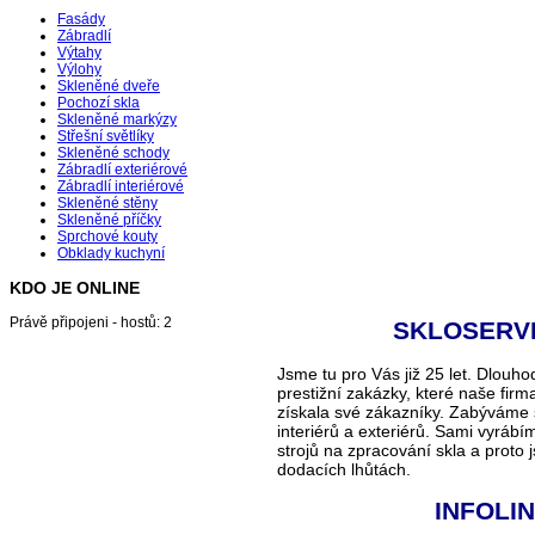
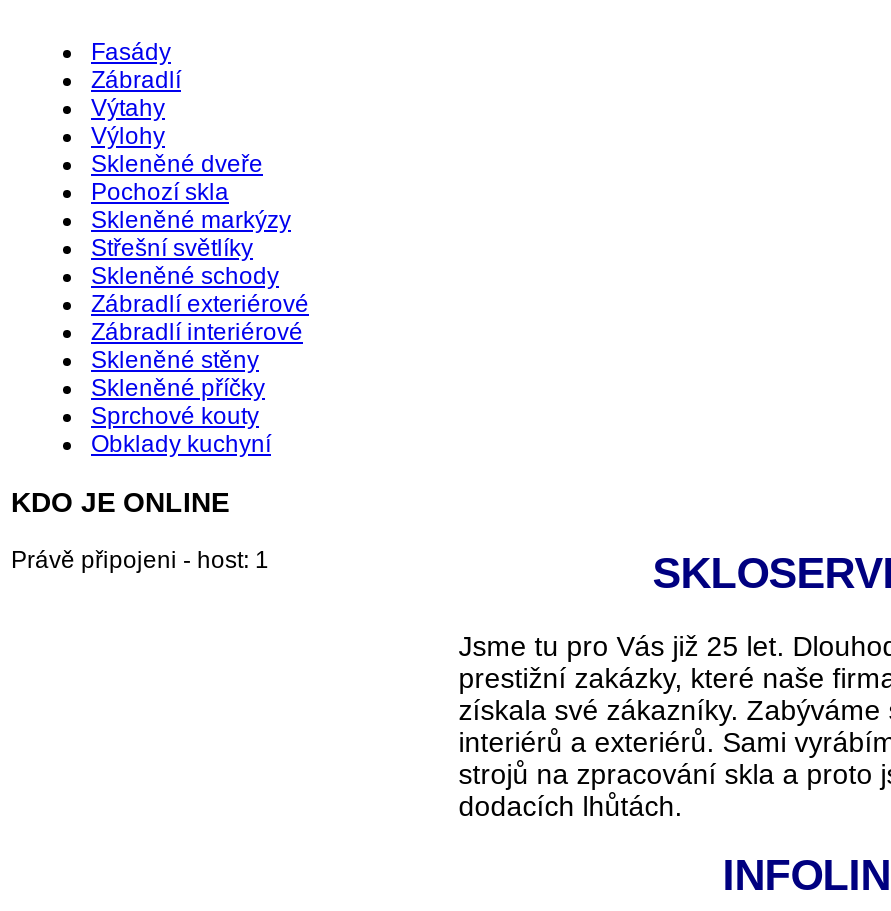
[10,314,176,331] Právě připojeni - hostů: 2 -> [11,546,275,574] Právě připojeni - host: 1

